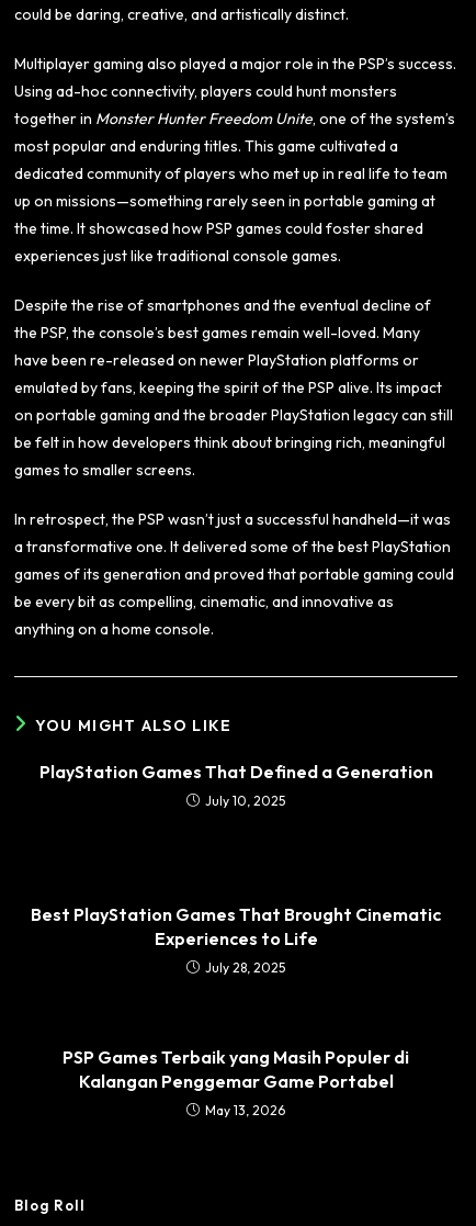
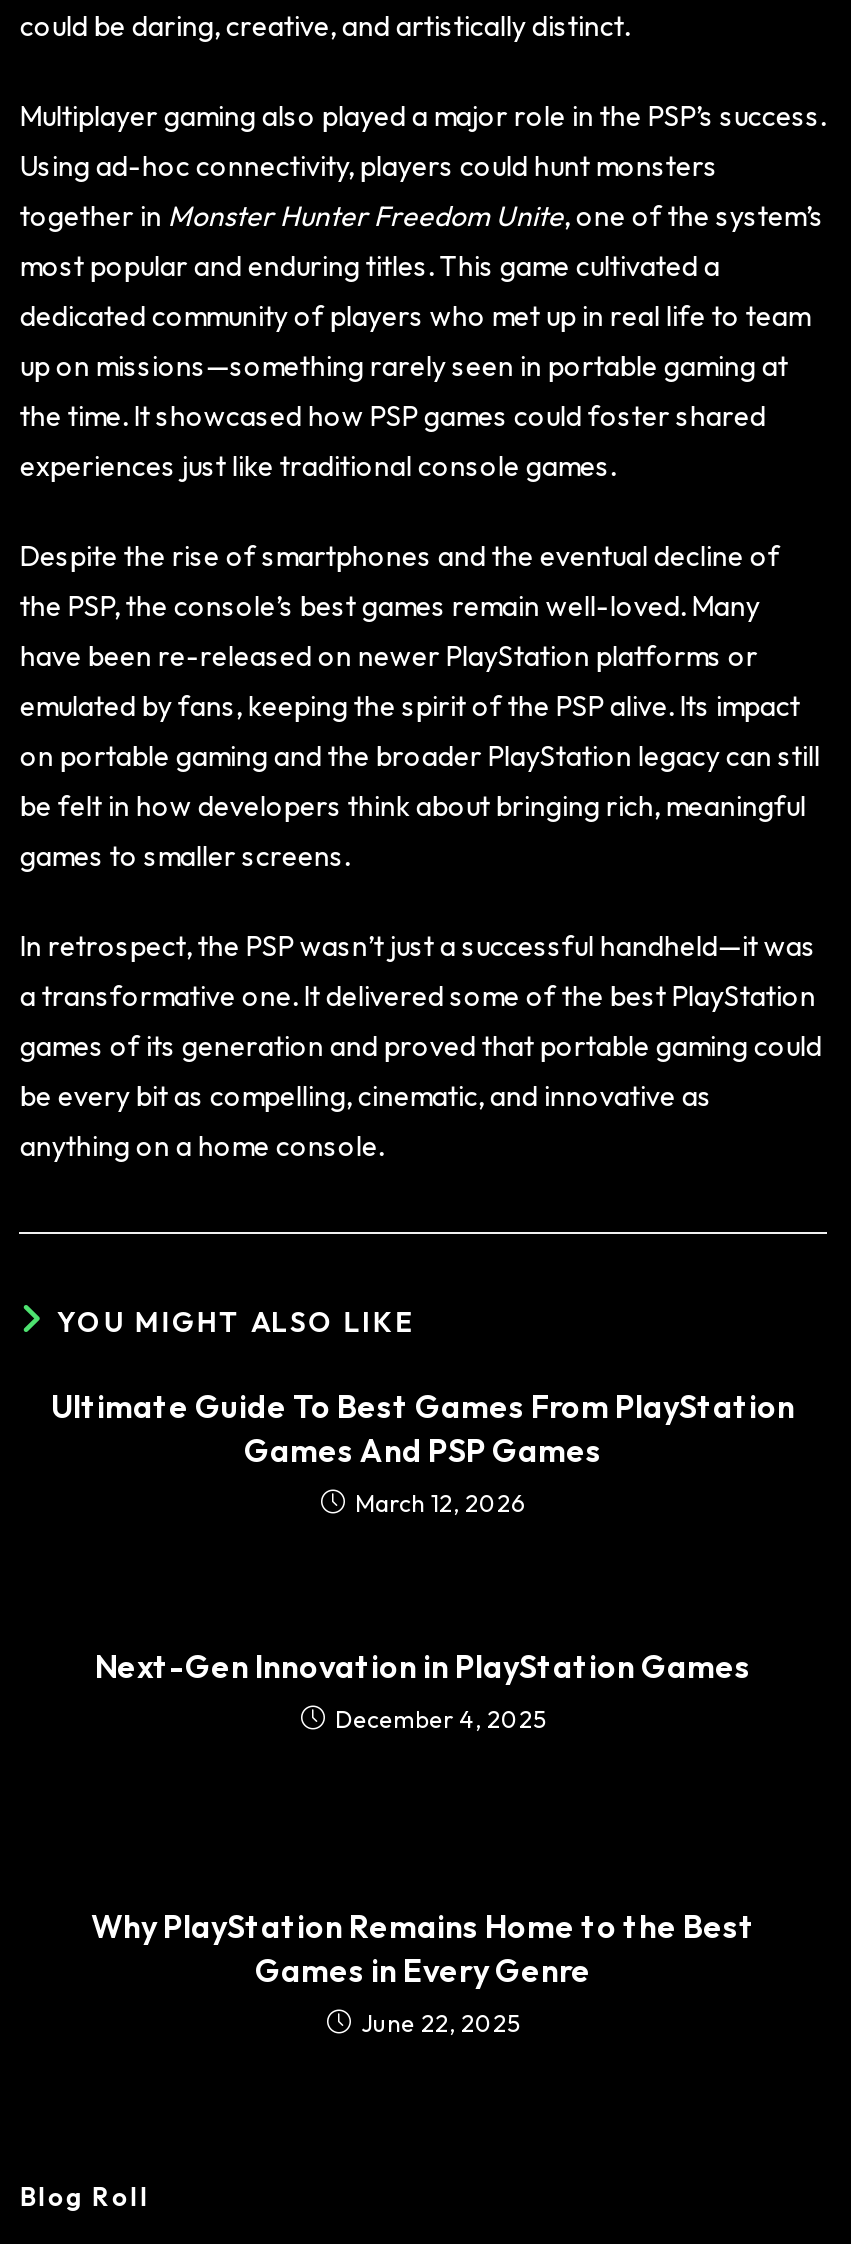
[39,761,433,809] PlayStation Games That Defined a Generation | July 10, 2025 -> [51,1387,795,1519] Ultimate Guide To Best Games From PlayStation | Games And PSP Games | March 12, 2026
[31,904,441,976] Best PlayStation Games That Brought Cinematic | Experiences to Life | July 28, 2025 -> [95,1647,751,1735] Next-Gen Innovation in PlayStation Games | December 4, 2025
[63,1046,409,1119] PSP Games Terbaik yang Masih Populer di | Kalangan Penggemar Game Portabel | May 13, 2026 -> [91,1907,755,2039] Why PlayStation Remains Home to the Best | Games in Every Genre | June 22, 2025

